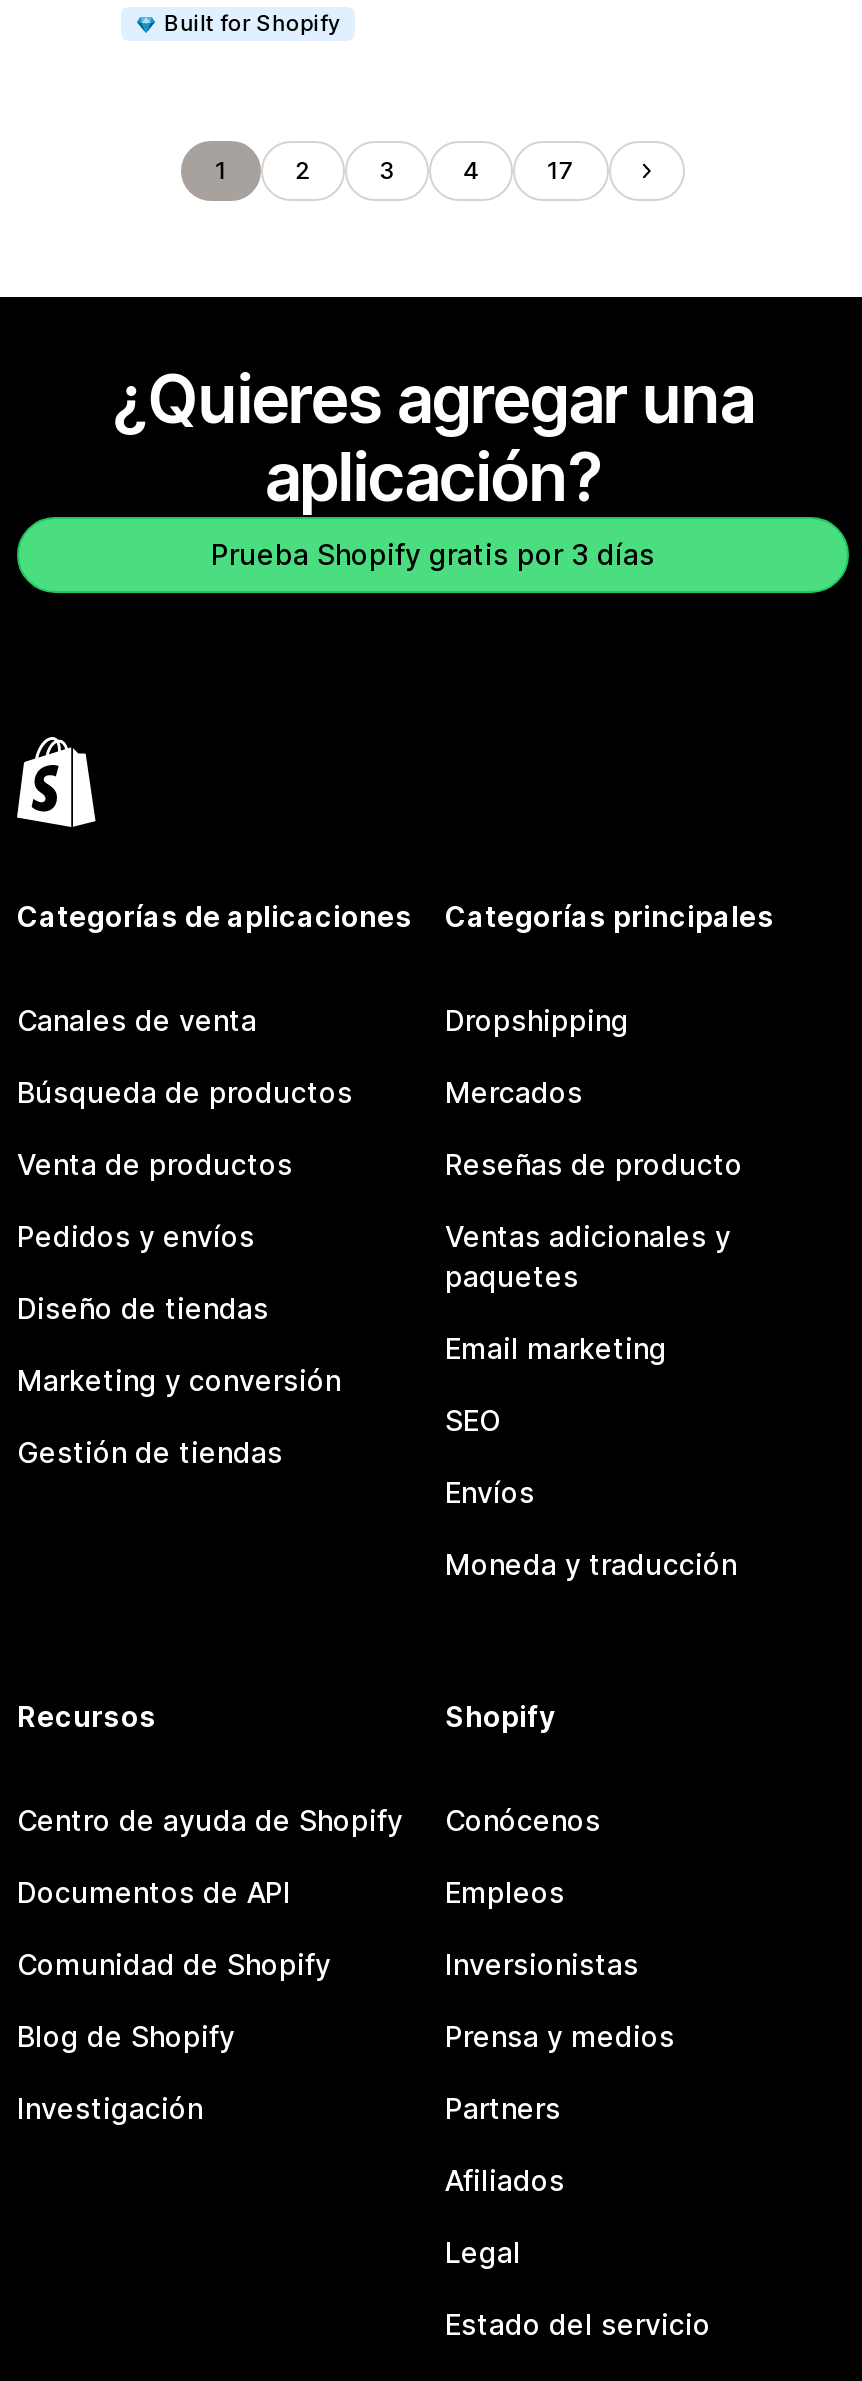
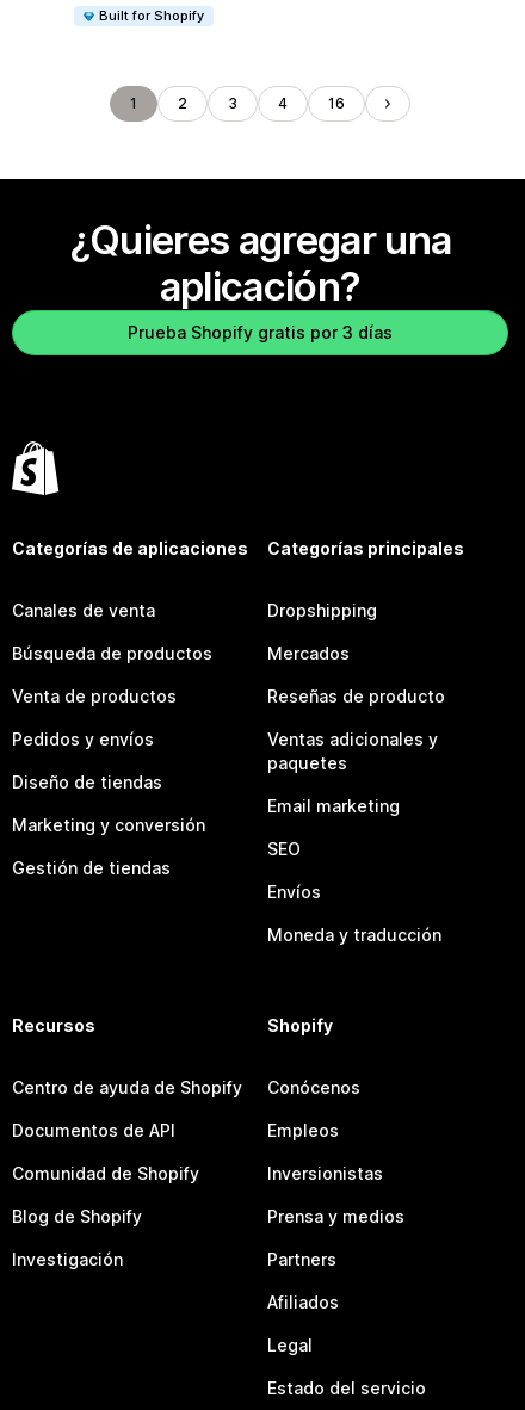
[547,155,575,185] 17 -> [328,94,345,112] 16

